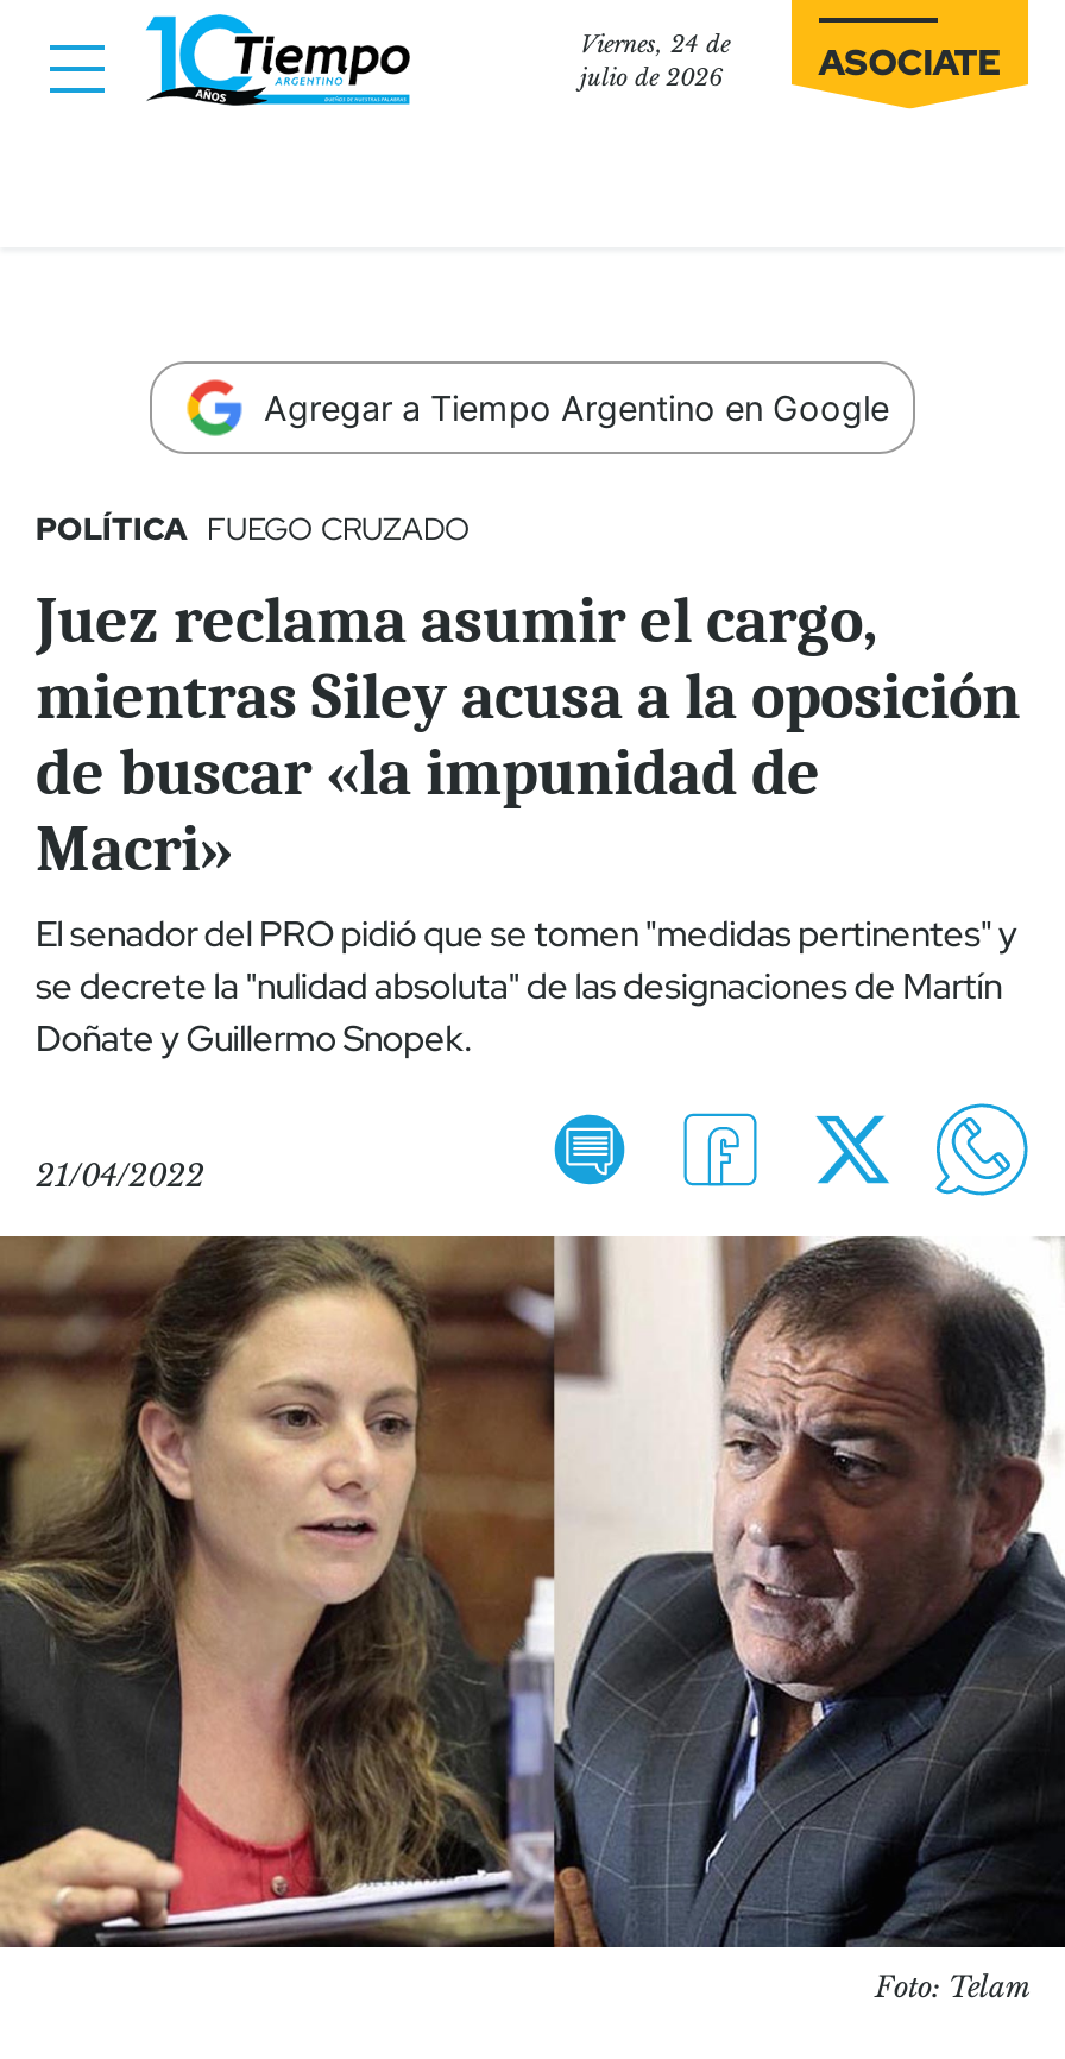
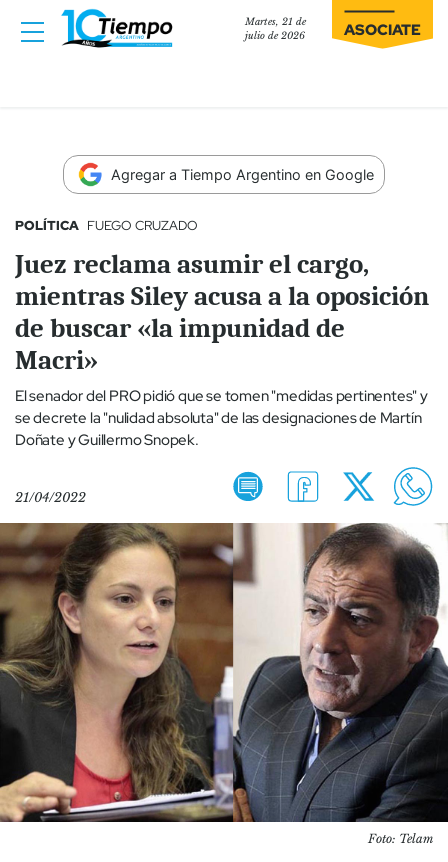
[580,31,730,59] Viernes, 24 de -> [245,16,306,28] Martes, 21 de

